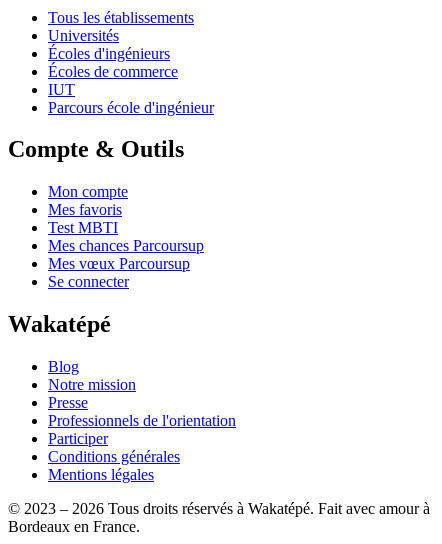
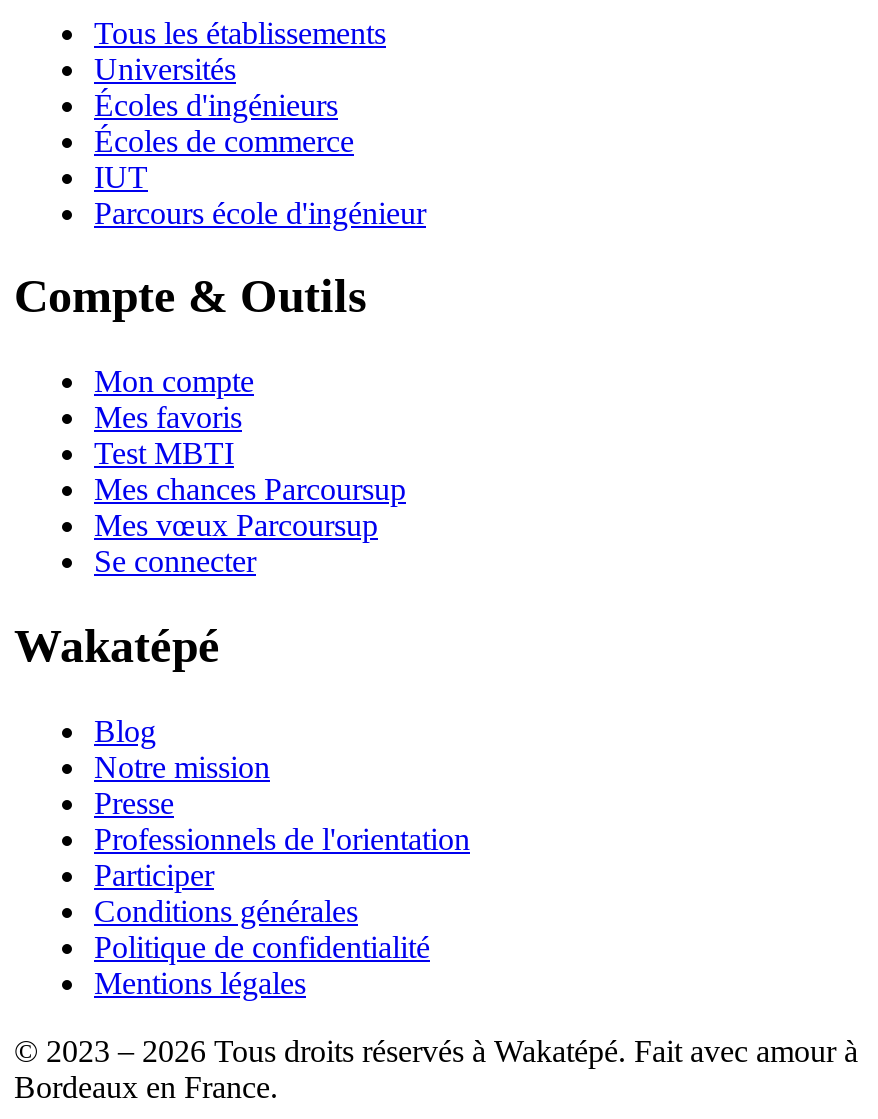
none -> [94,930,430,964] Politique de confidentialité

